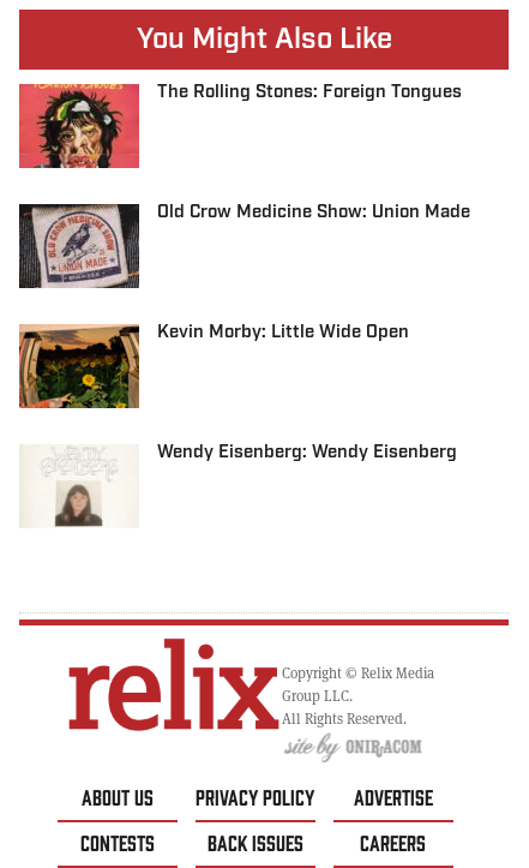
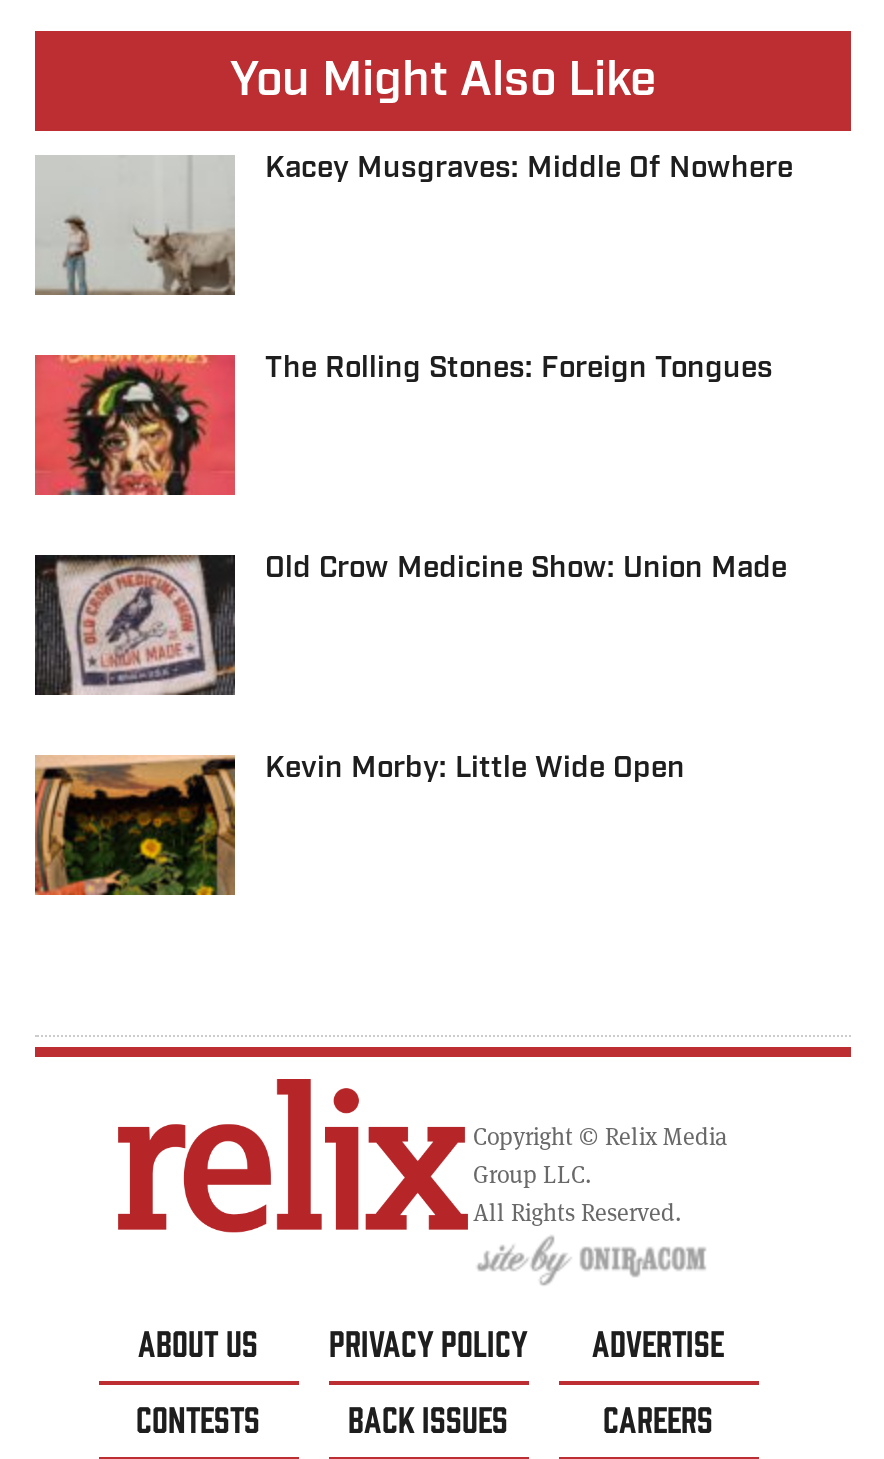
none -> [35,148,793,297] [image] | Kacey Musgraves: Middle Of Nowhere
moved [19,80,470,344] -> [35,348,787,788]: [image] | The Rolling Stones: Foreign Tongues | Old Crow Medicine Show: Union Made | Kevin Morby: Little Wide Open
moved [17,323,142,411] -> [31,753,239,899]: [image]
[19,440,457,528] [image] | Wendy Eisenberg: Wendy Eisenberg -> none

